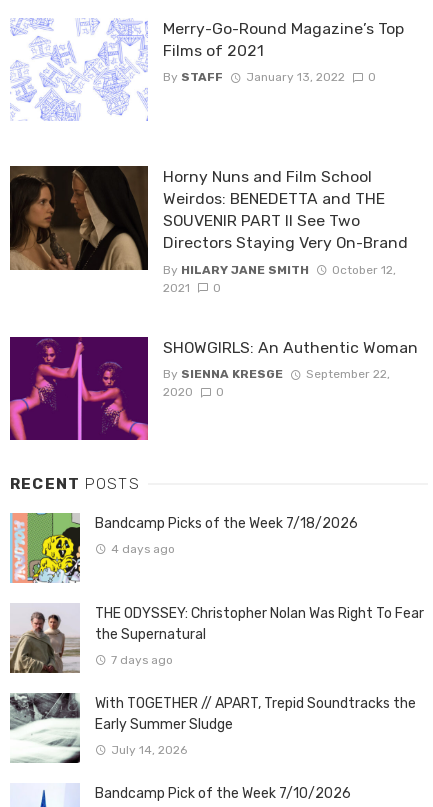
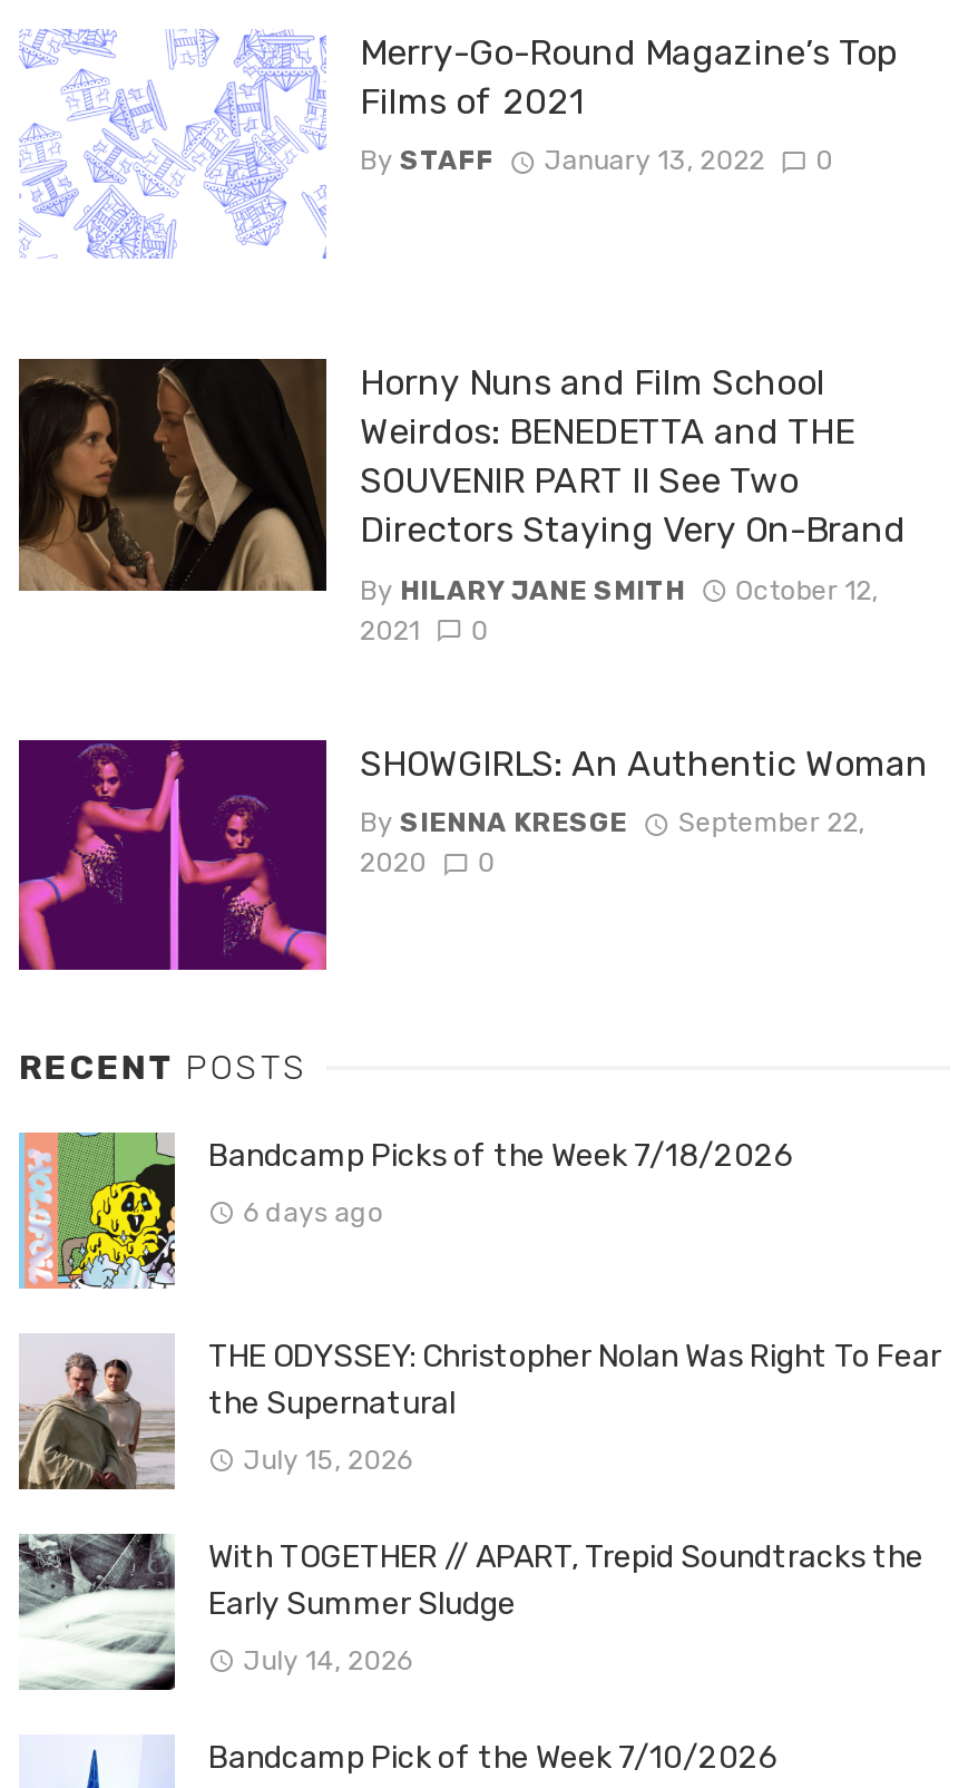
[111,541,175,555] 4 days ago -> [243,1196,383,1227] 6 days ago
[111,652,173,666] 7 days ago -> [243,1444,412,1475] July 15, 2026

